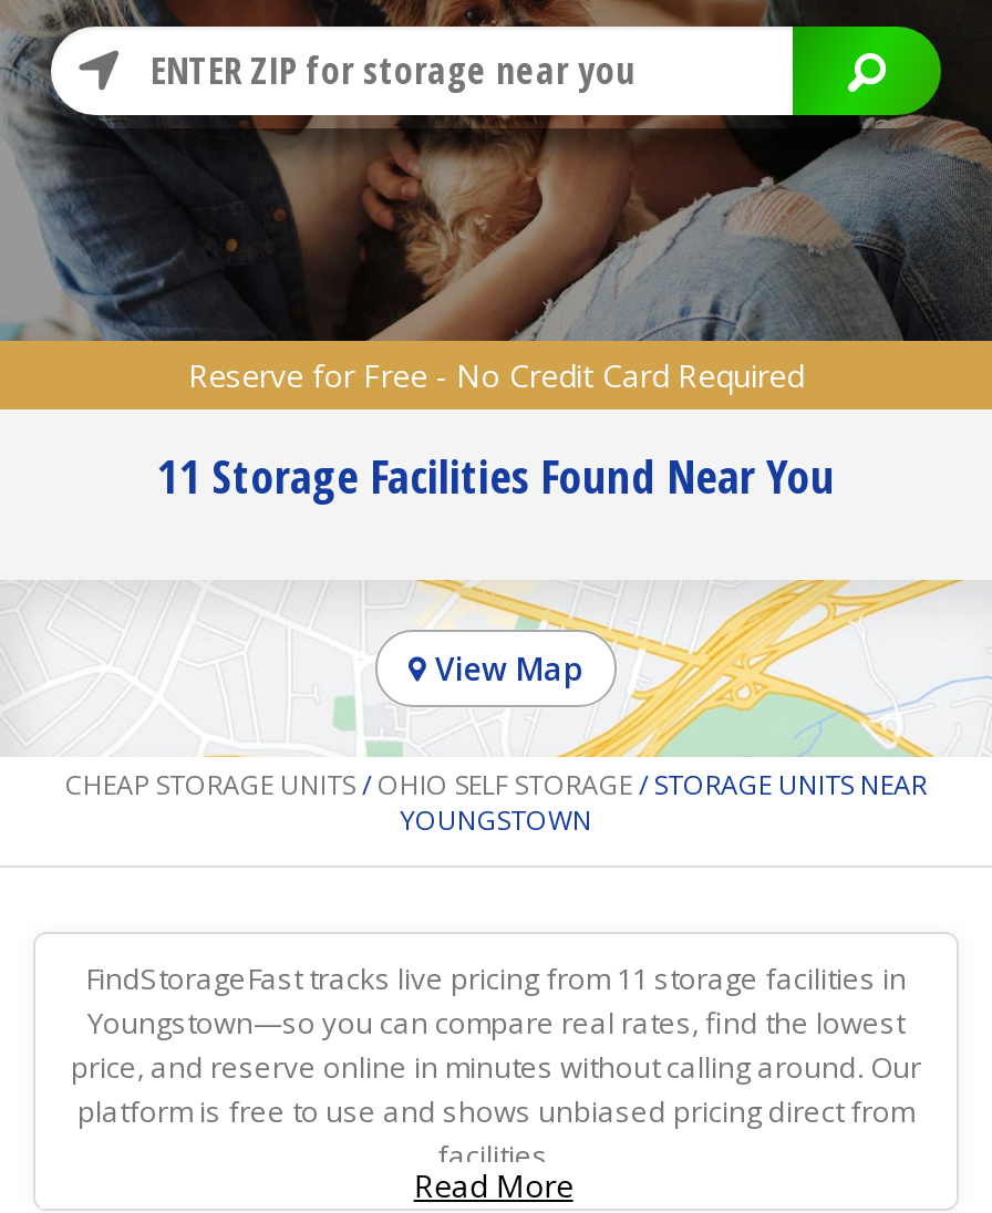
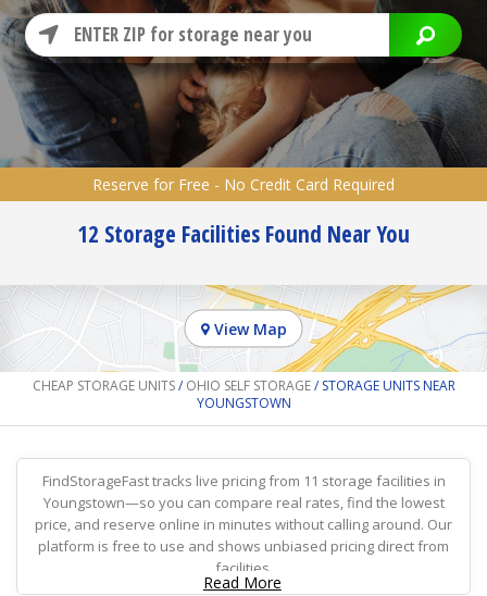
[157,445,835,507] 11 Storage Facilities Found Near You -> [77,218,410,249] 12 Storage Facilities Found Near You

